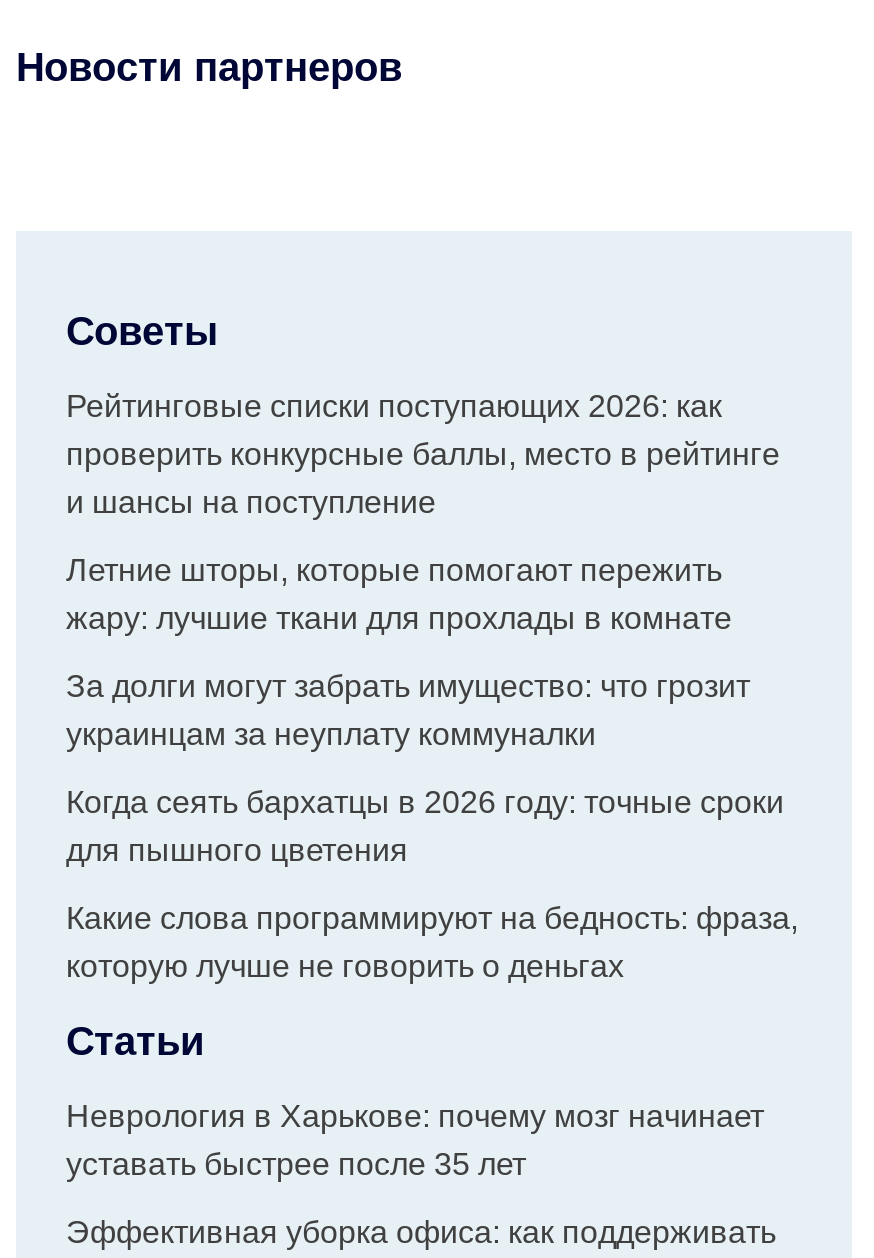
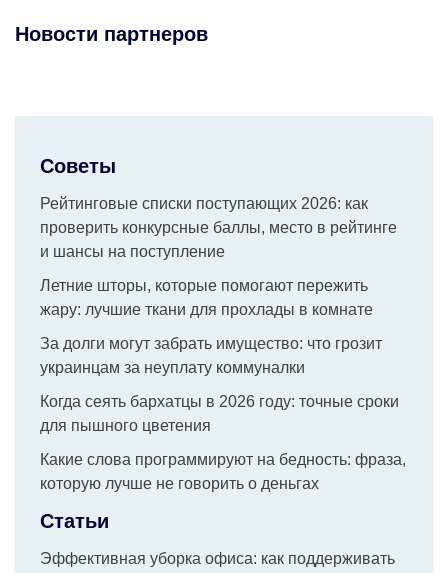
[66,1099,764,1181] Неврология в Харькове: почему мозг начинает | уставать быстрее после 35 лет -> none

